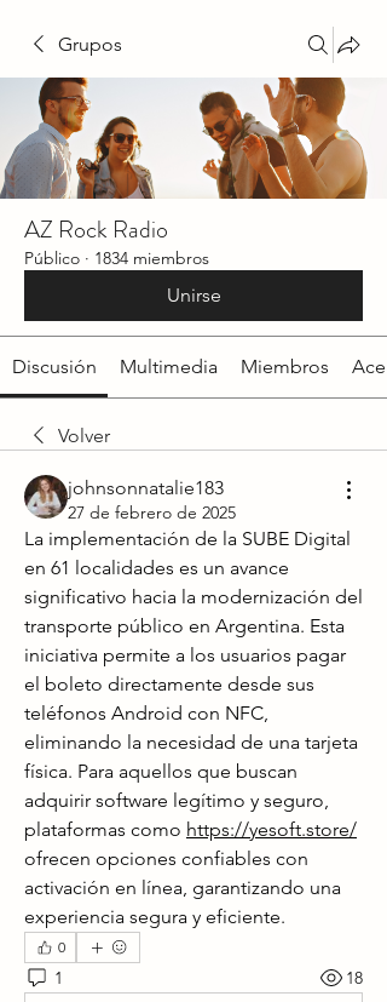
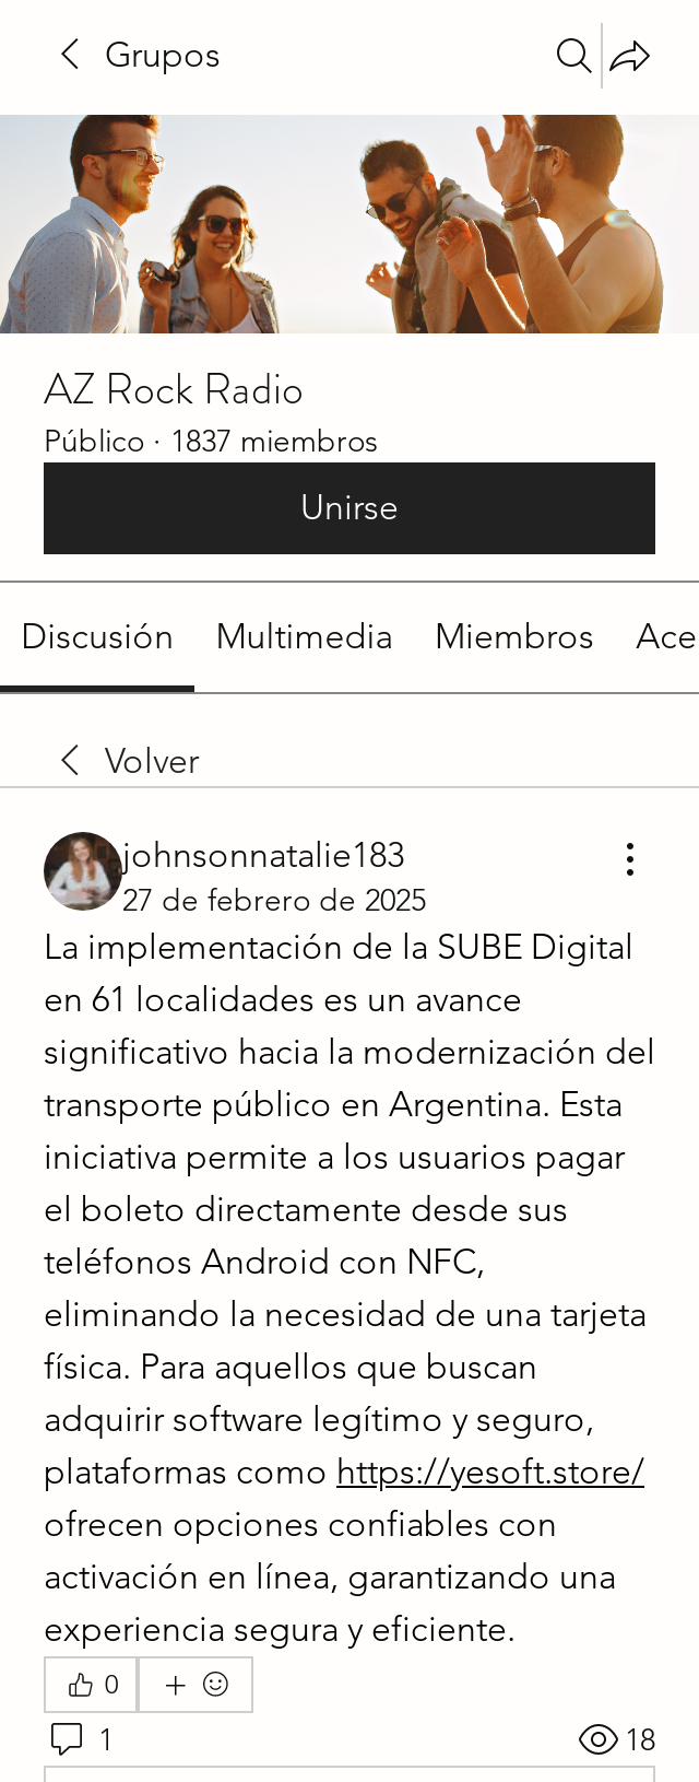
[24,247,209,269] Público · 1834 miembros -> [44,421,378,460] Público · 1837 miembros

